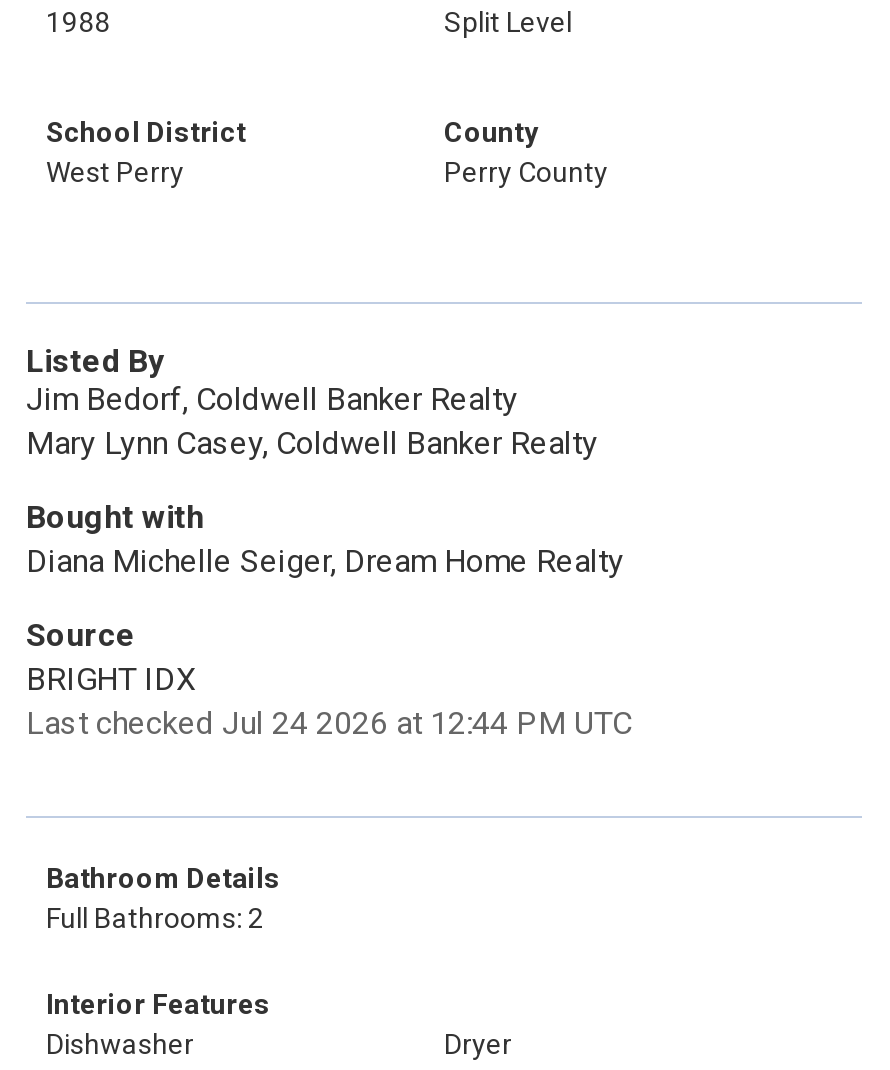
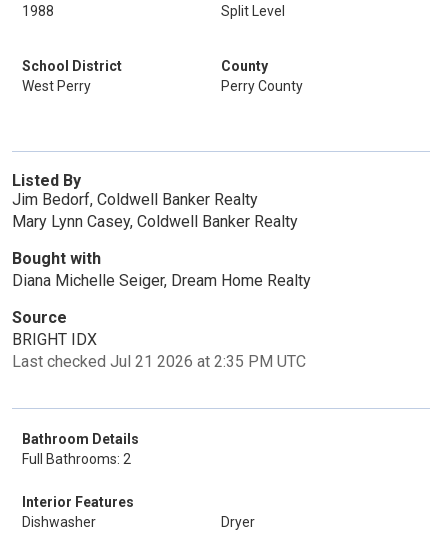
[26,704,632,742] Last checked Jul 24 2026 at 12:44 PM UTC -> [12,352,306,371] Last checked Jul 21 2026 at 2:35 PM UTC

